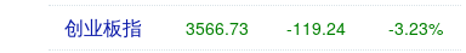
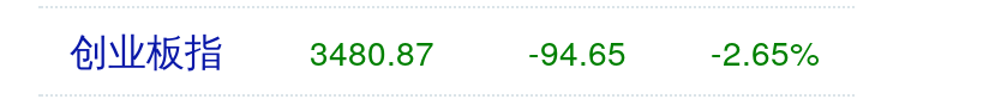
[186,15,249,39] 3566.73 -> [310,29,434,77] 3480.87
[286,15,346,39] -119.24 -> [528,29,627,77] -94.65
[388,15,443,39] -3.23% -> [711,29,819,77] -2.65%

